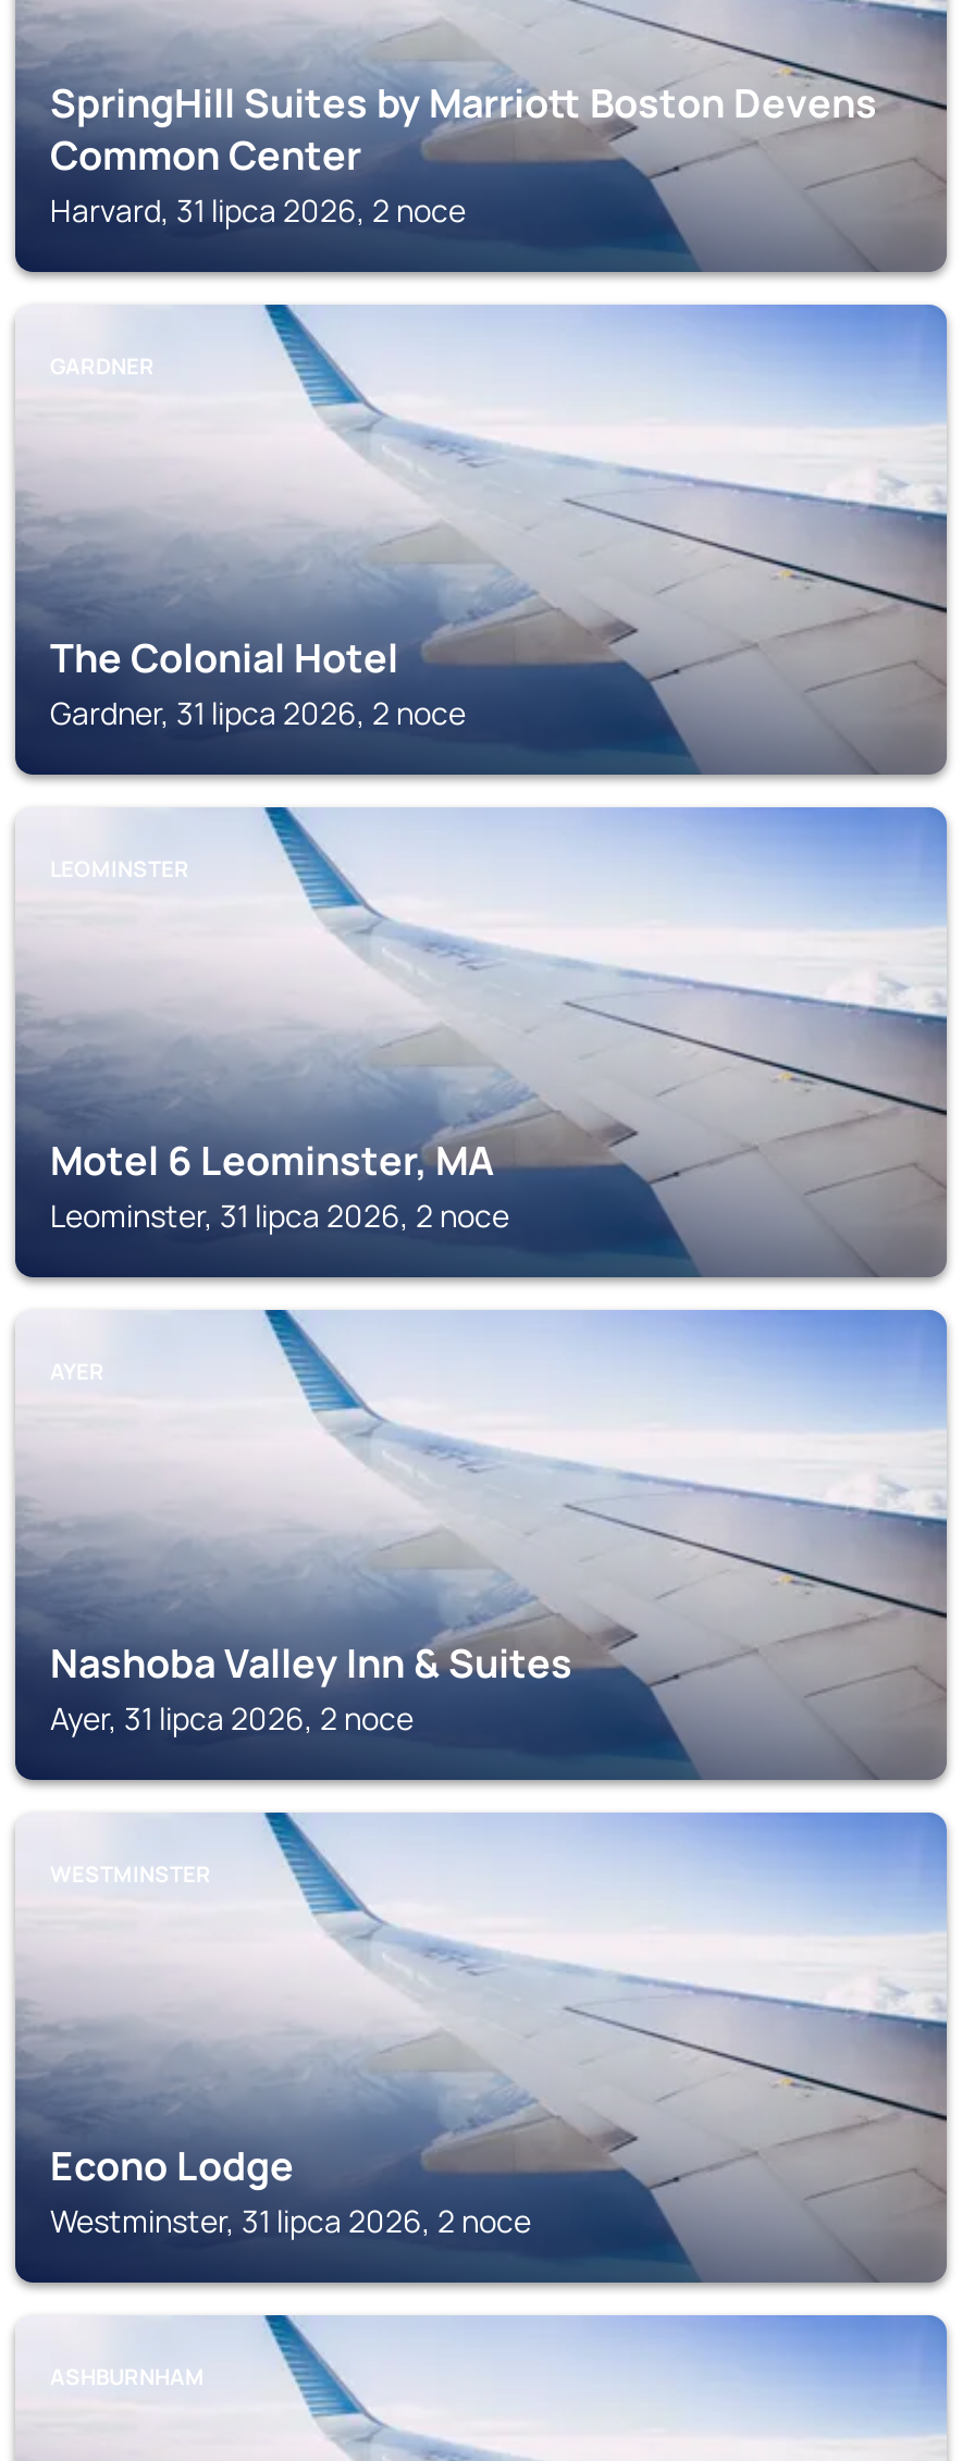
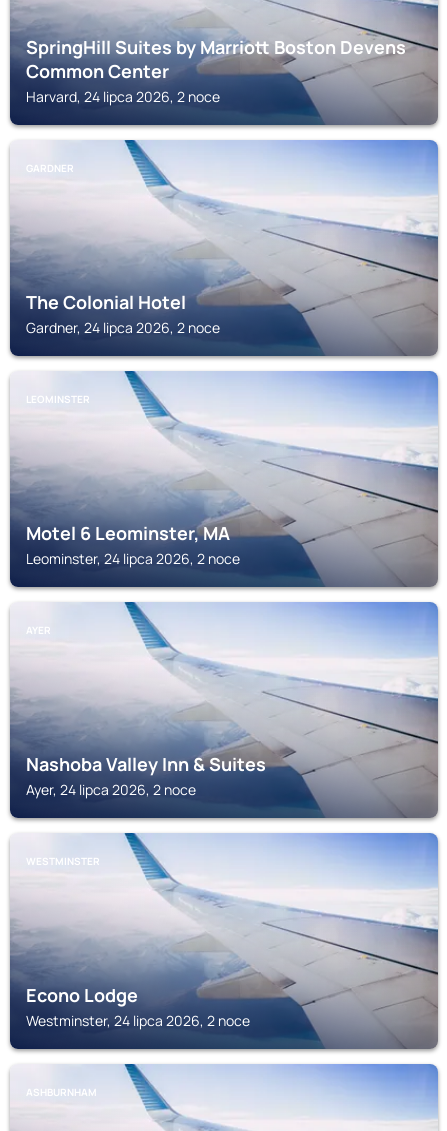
[50,189,466,231] Harvard, 31 lipca 2026, 2 noce -> [26,87,220,106] Harvard, 24 lipca 2026, 2 noce
[50,692,466,733] Gardner, 31 lipca 2026, 2 noce -> [26,318,220,337] Gardner, 24 lipca 2026, 2 noce
[50,1195,509,1236] Leominster, 31 lipca 2026, 2 noce -> [26,549,240,568] Leominster, 24 lipca 2026, 2 noce
[50,1697,414,1739] Ayer, 31 lipca 2026, 2 noce -> [26,780,196,799] Ayer, 24 lipca 2026, 2 noce
[50,2200,531,2241] Westminster, 31 lipca 2026, 2 noce -> [26,1011,250,1030] Westminster, 24 lipca 2026, 2 noce

